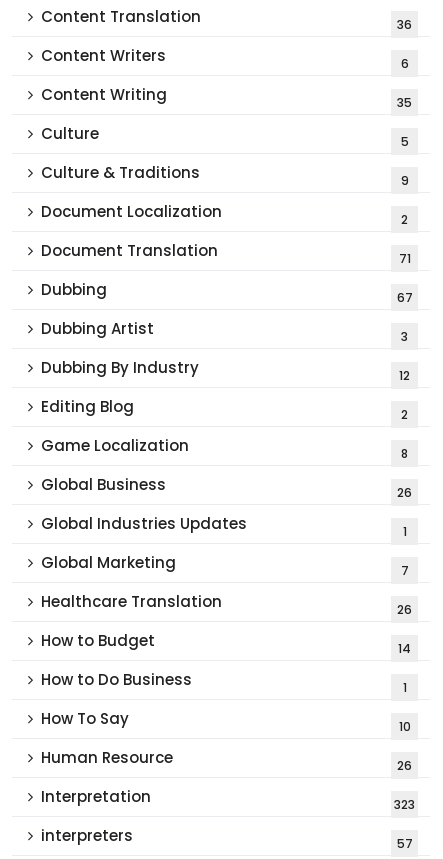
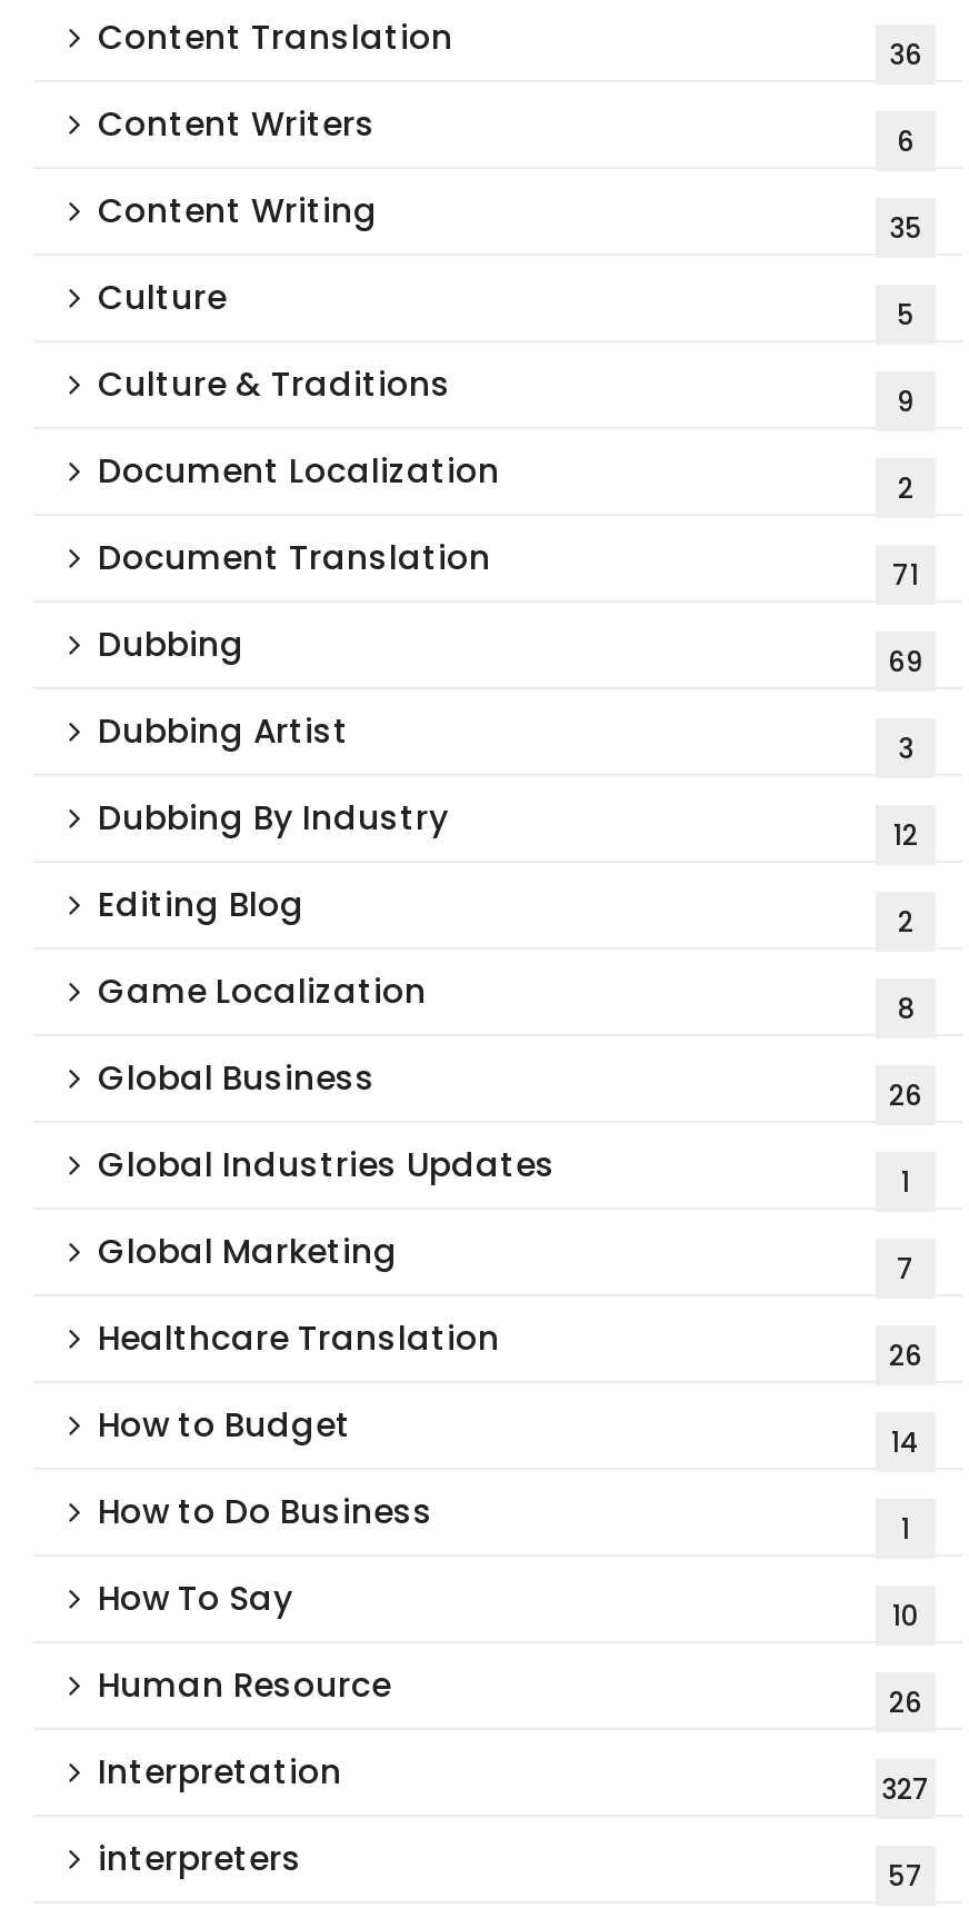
[396,289,412,306] 67 -> [888,643,923,680] 69
[394,796,415,813] 323 -> [881,1770,930,1808] 327

